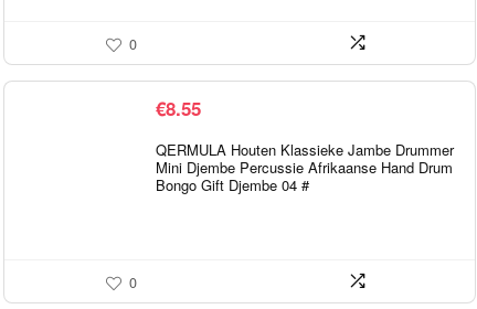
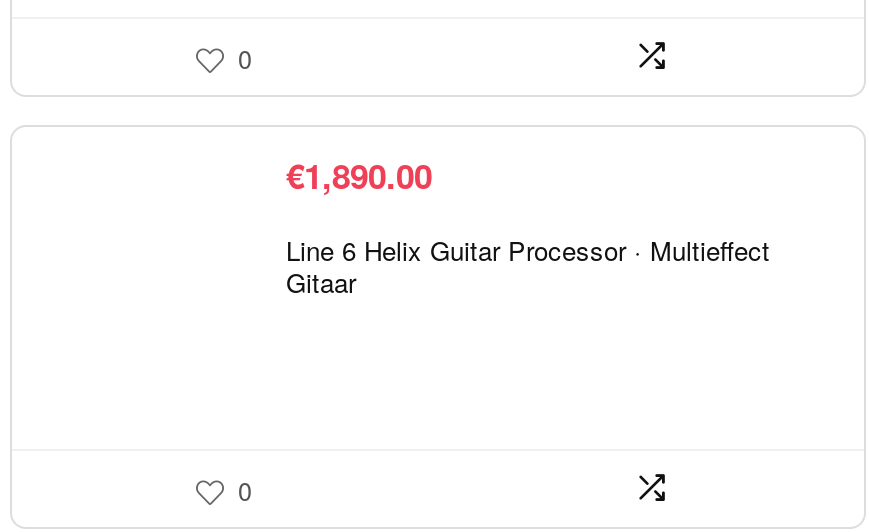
[156,95,201,121] €8.55 -> [286,151,432,199] €1,890.00
[156,139,454,195] QERMULA Houten Klassieke Jambe Drummer | Mini Djembe Percussie Afrikaanse Hand Drum | Bongo Gift Djembe 04 # -> [286,231,770,301] Line 6 Helix Guitar Processor · Multieffect | Gitaar

